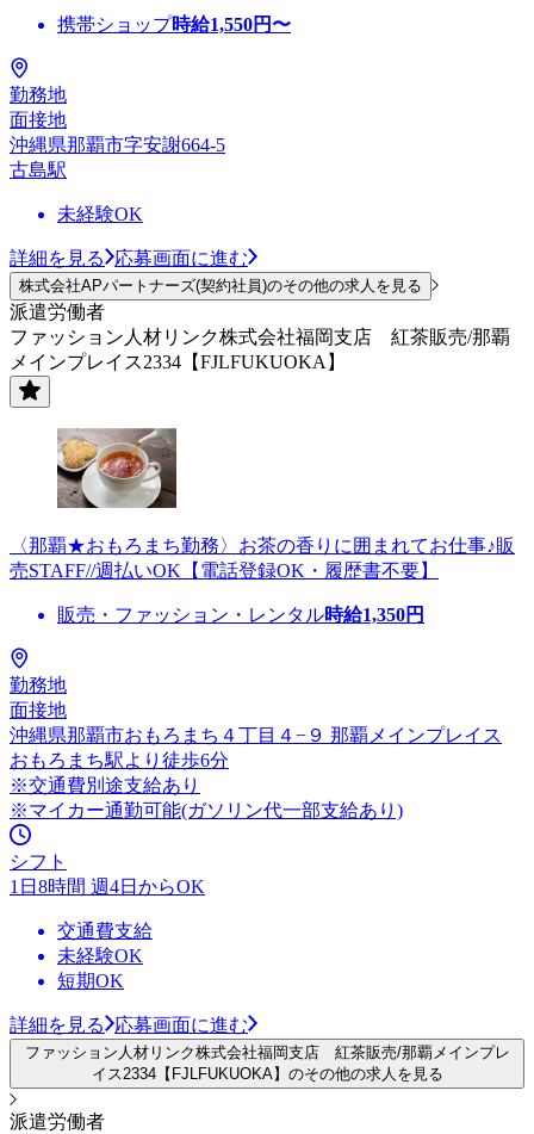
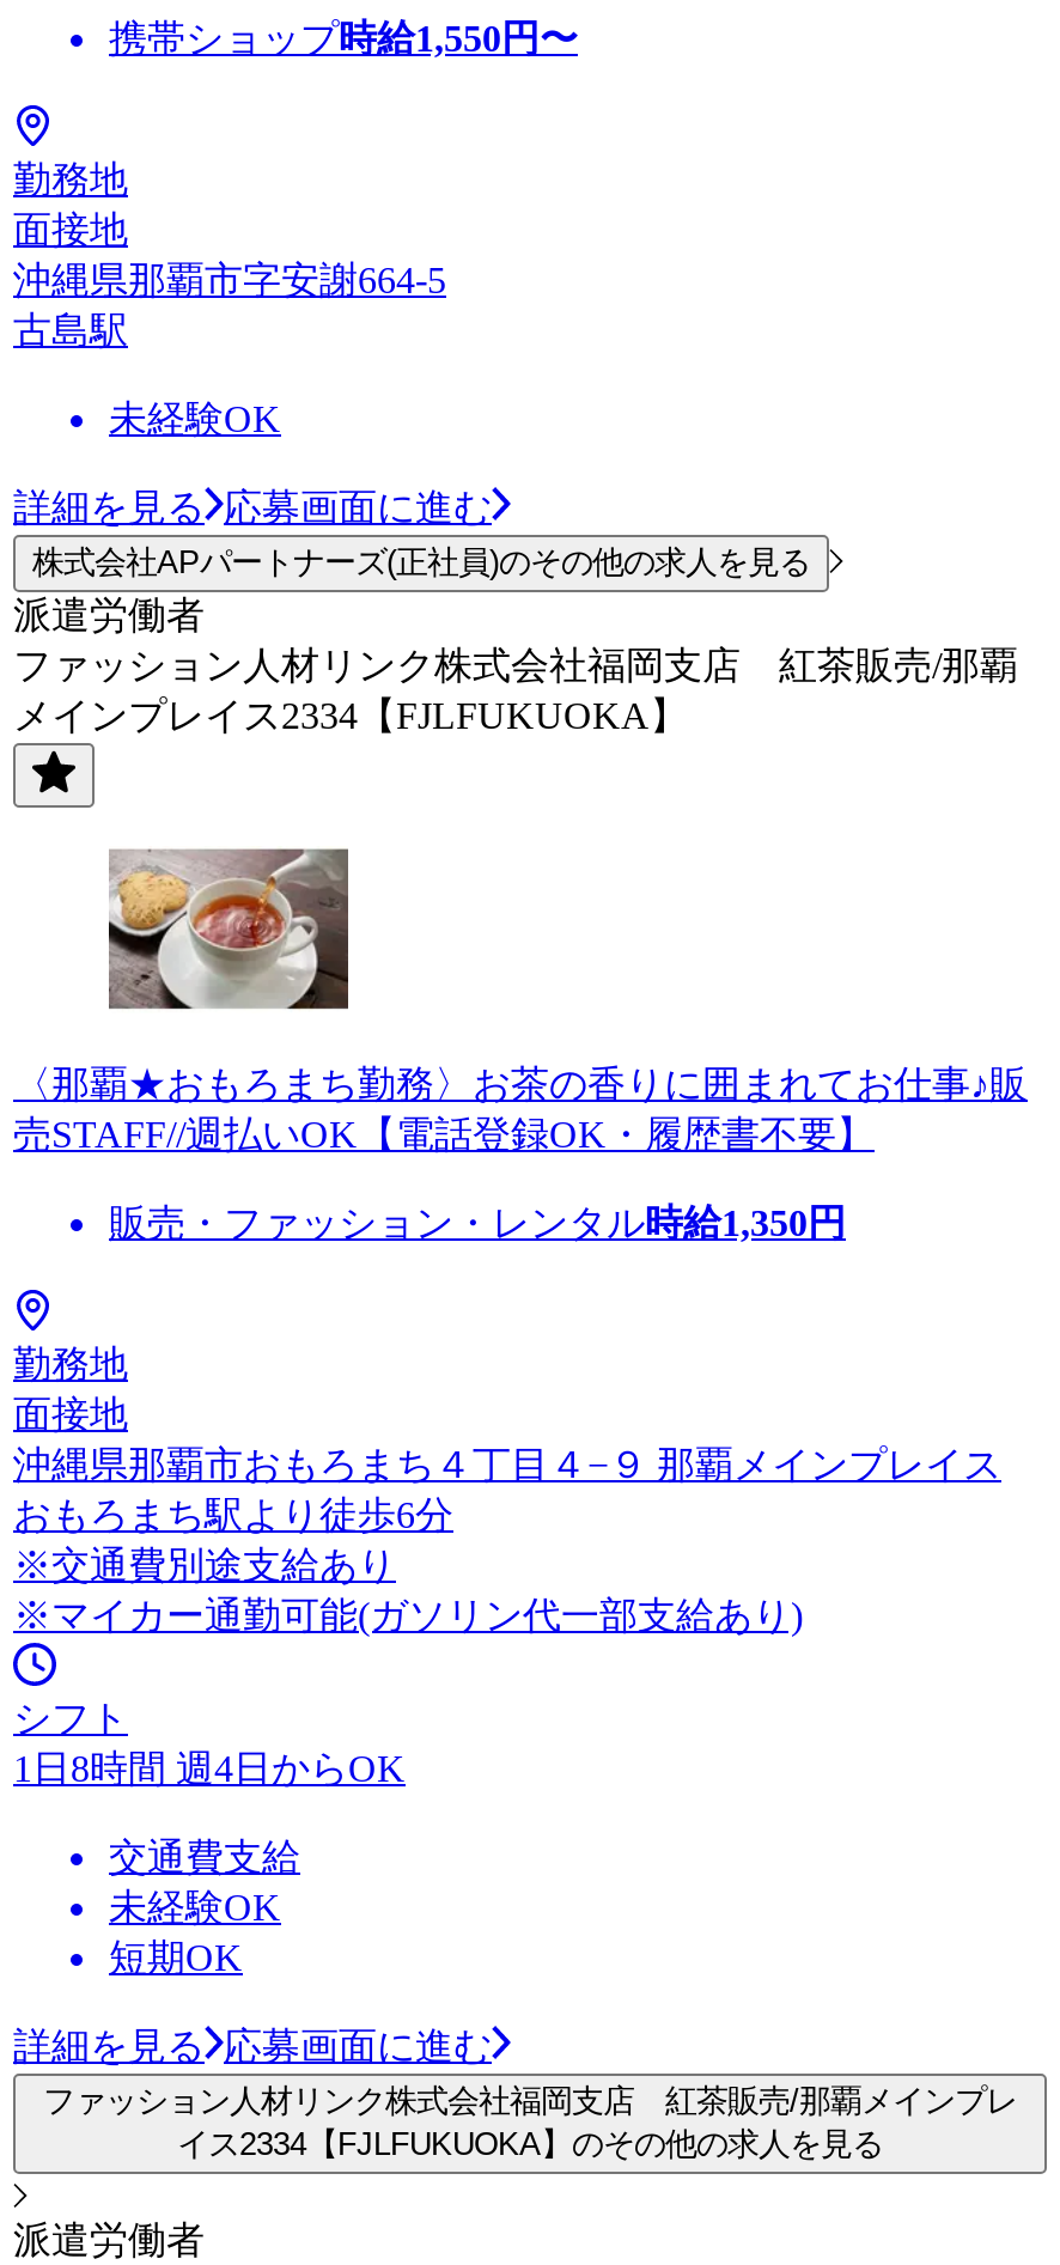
[19,277,422,294] 株式会社APパートナーズ(契約社員)のその他の求人を見る -> [32,544,810,580] 株式会社APパートナーズ(正社員)のその他の求人を見る

